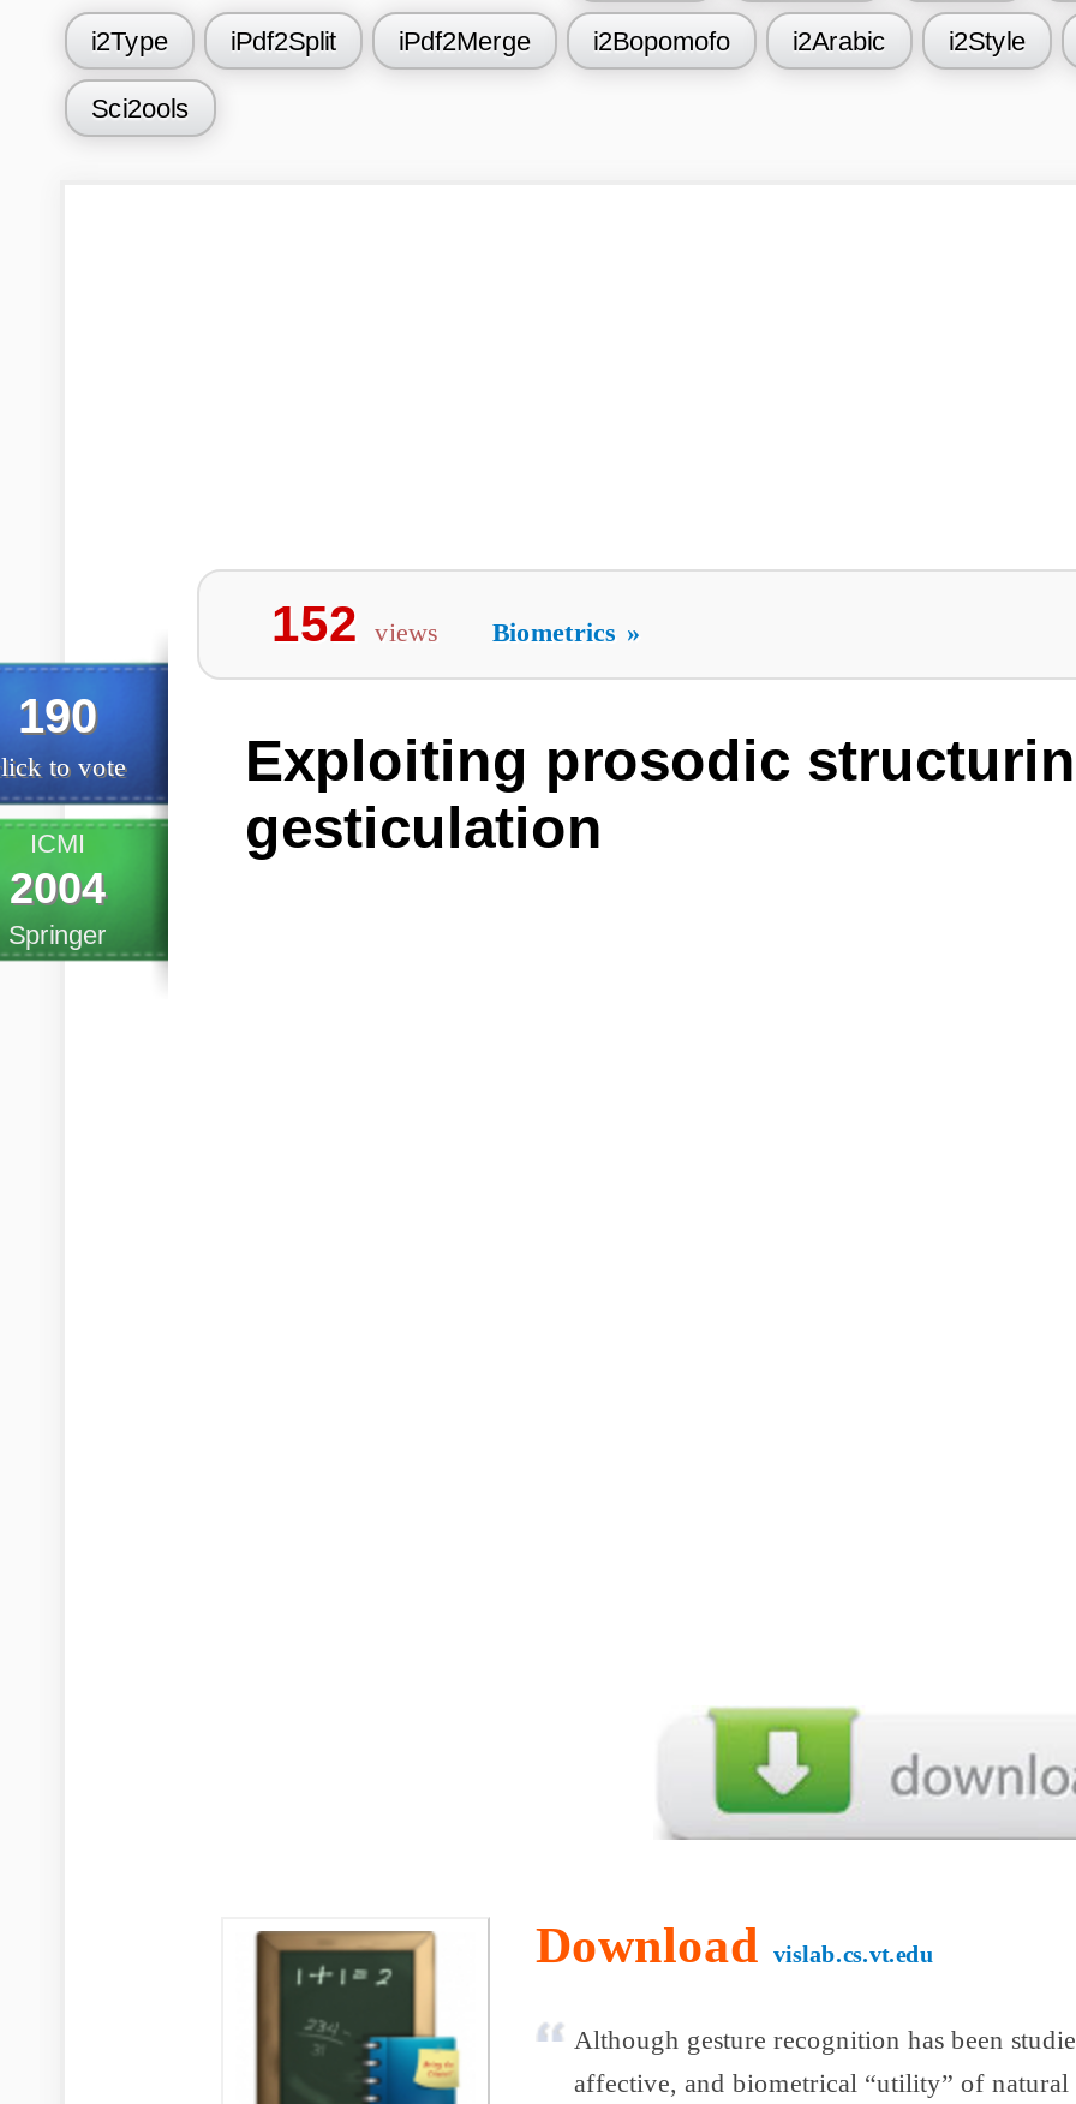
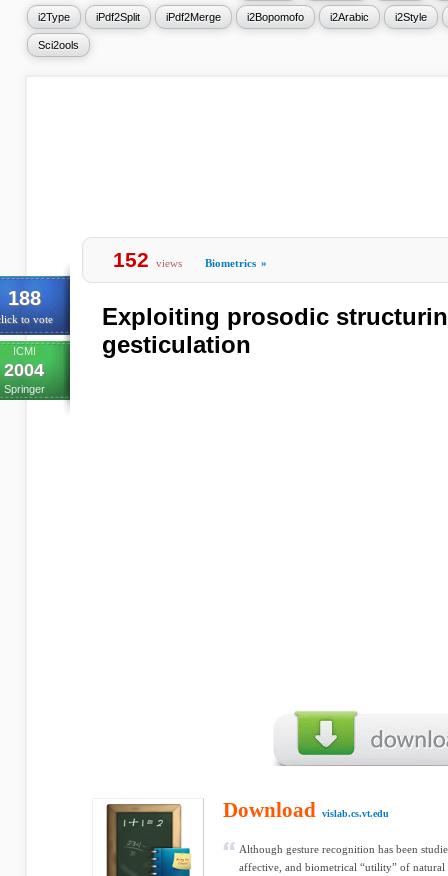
[18,689,97,742] 190 -> [7,287,40,309] 188

